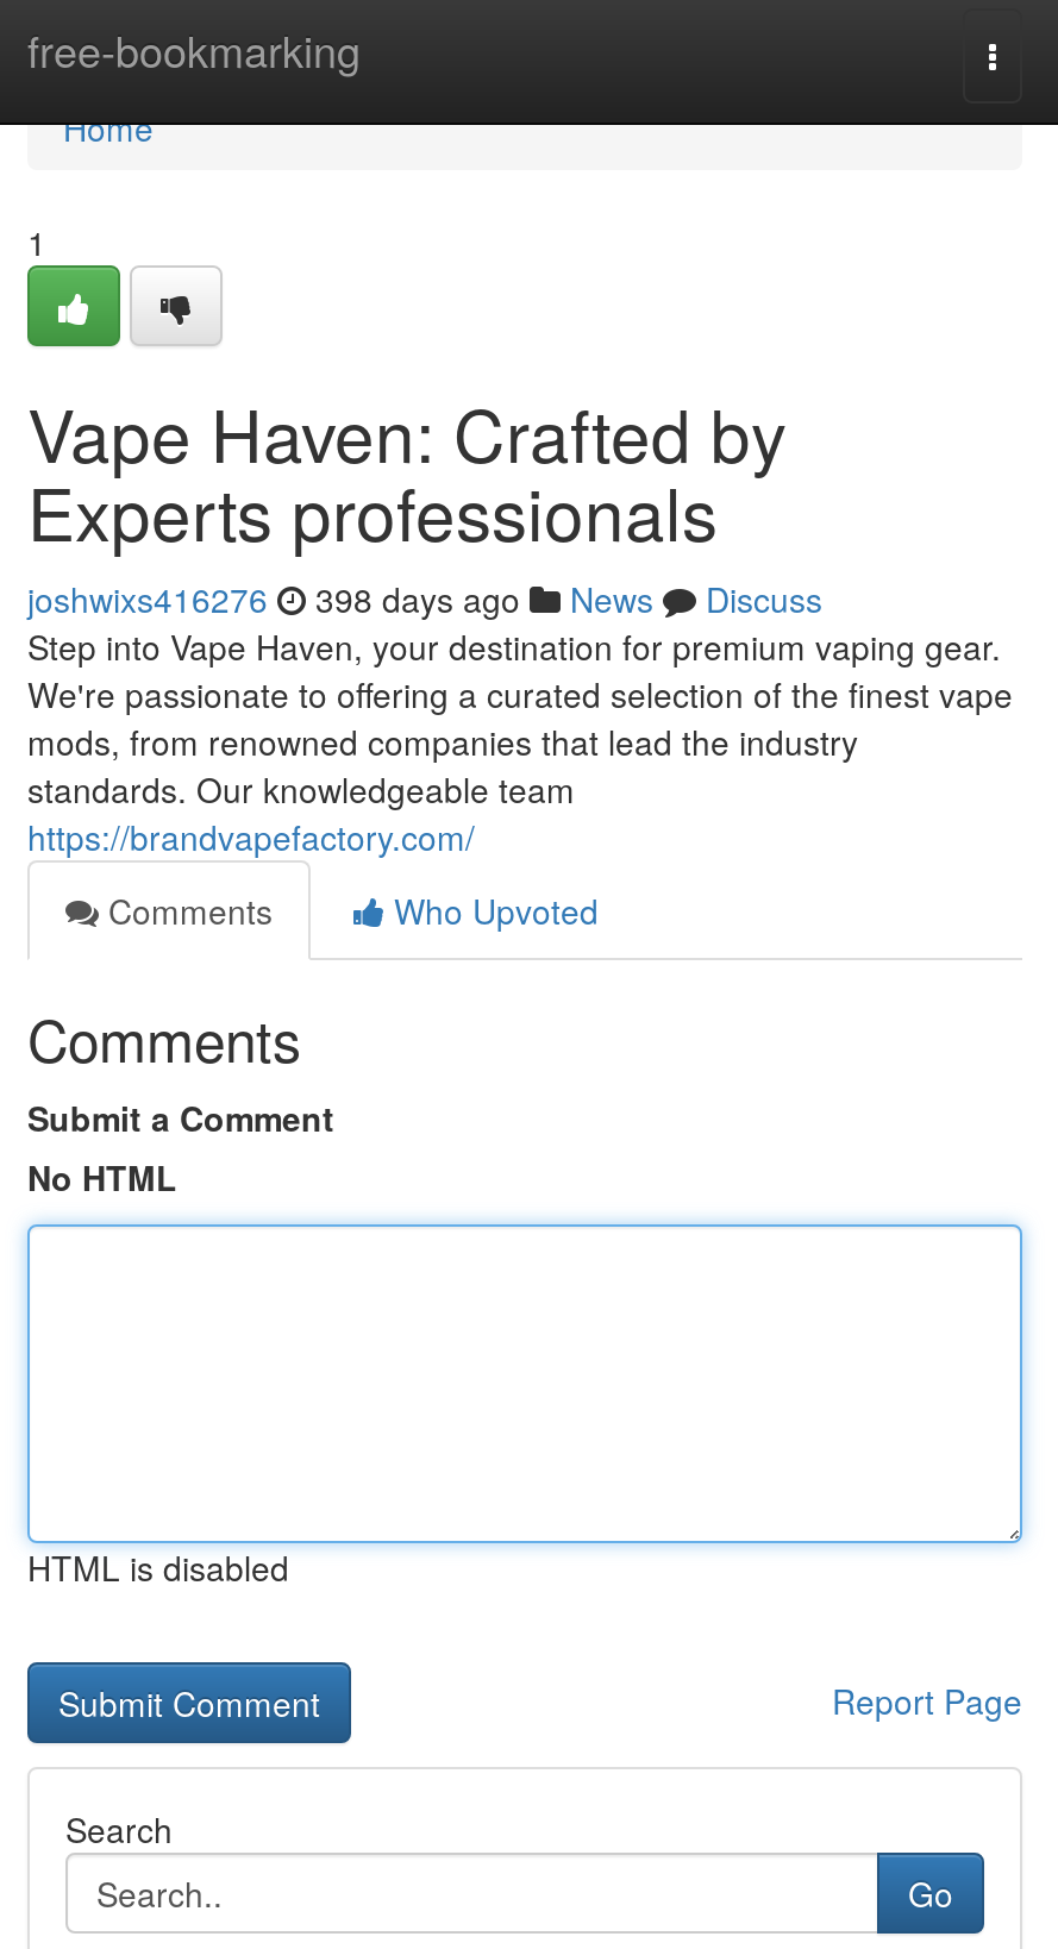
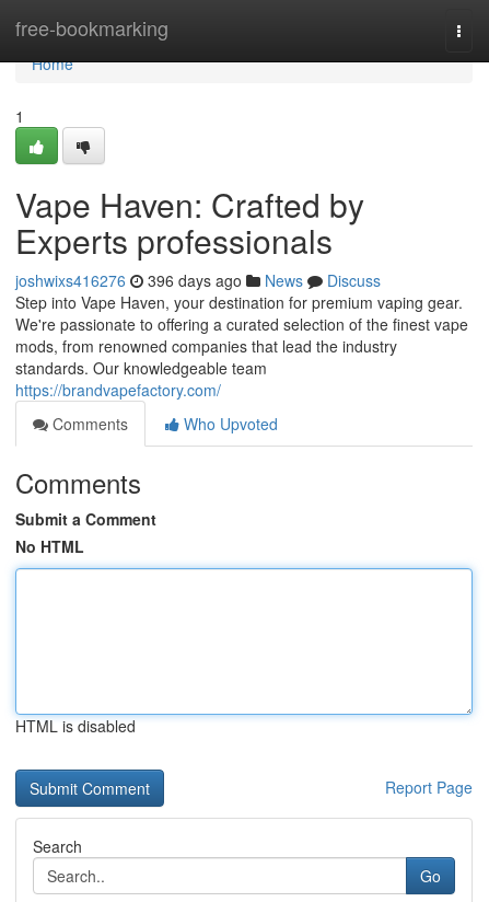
[27,575,822,622] joshwixs416276 398 days ago News Discuss -> [15,269,381,291] joshwixs416276 396 days ago News Discuss

